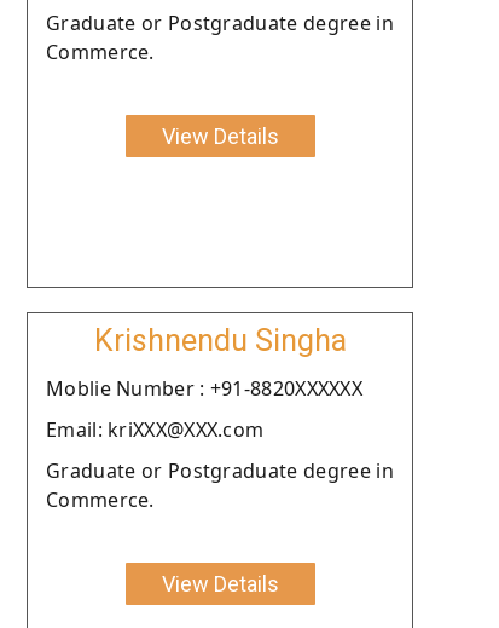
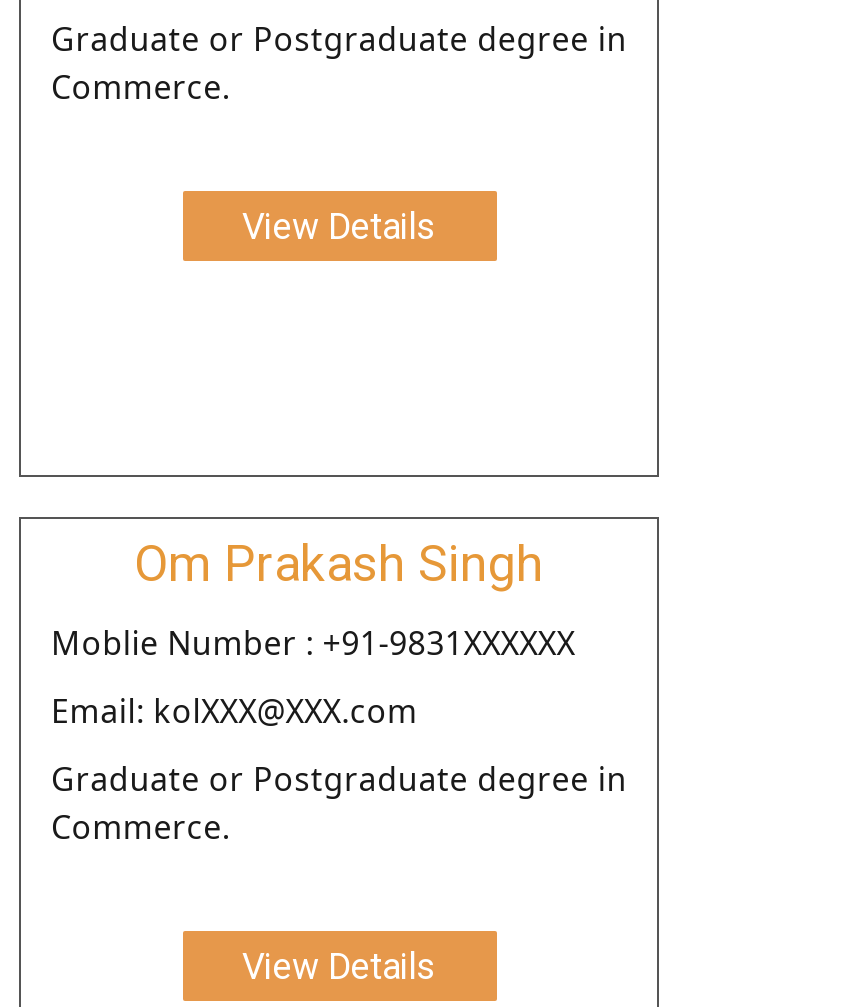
[94,324,346,359] Krishnendu Singha -> [134,535,544,593] Om Prakash Singh
[46,376,362,402] Moblie Number : +91-8820XXXXXX -> [51,621,575,665] Moblie Number : +91-9831XXXXXX
[46,417,264,443] Email: kriXXX@XXX.com -> [51,689,418,733] Email: kolXXX@XXX.com

